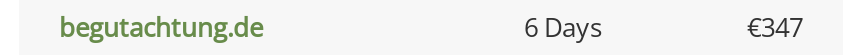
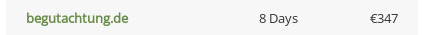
[524,9,602,45] 6 Days -> [258,9,297,27] 8 Days

